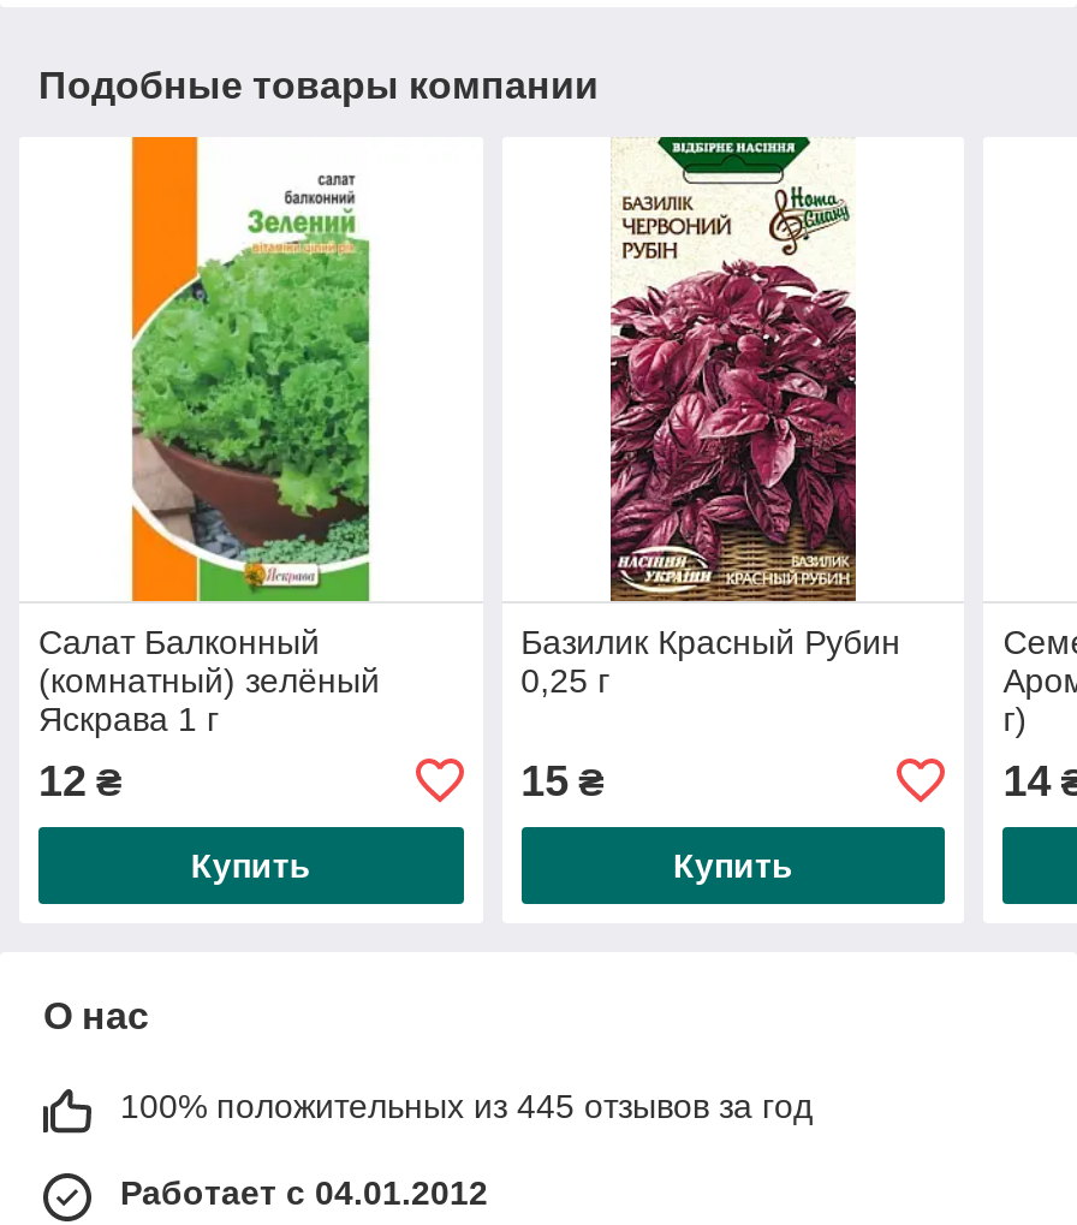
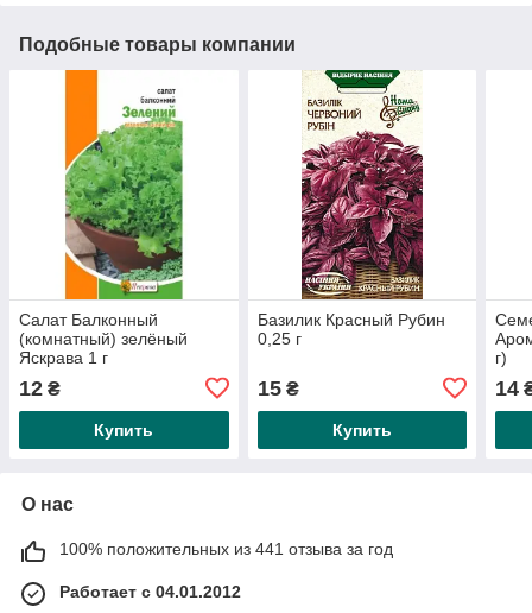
[120,1086,813,1125] 100% положительных из 445 отзывов за год -> [59,539,393,558] 100% положительных из 441 отзыва за год

